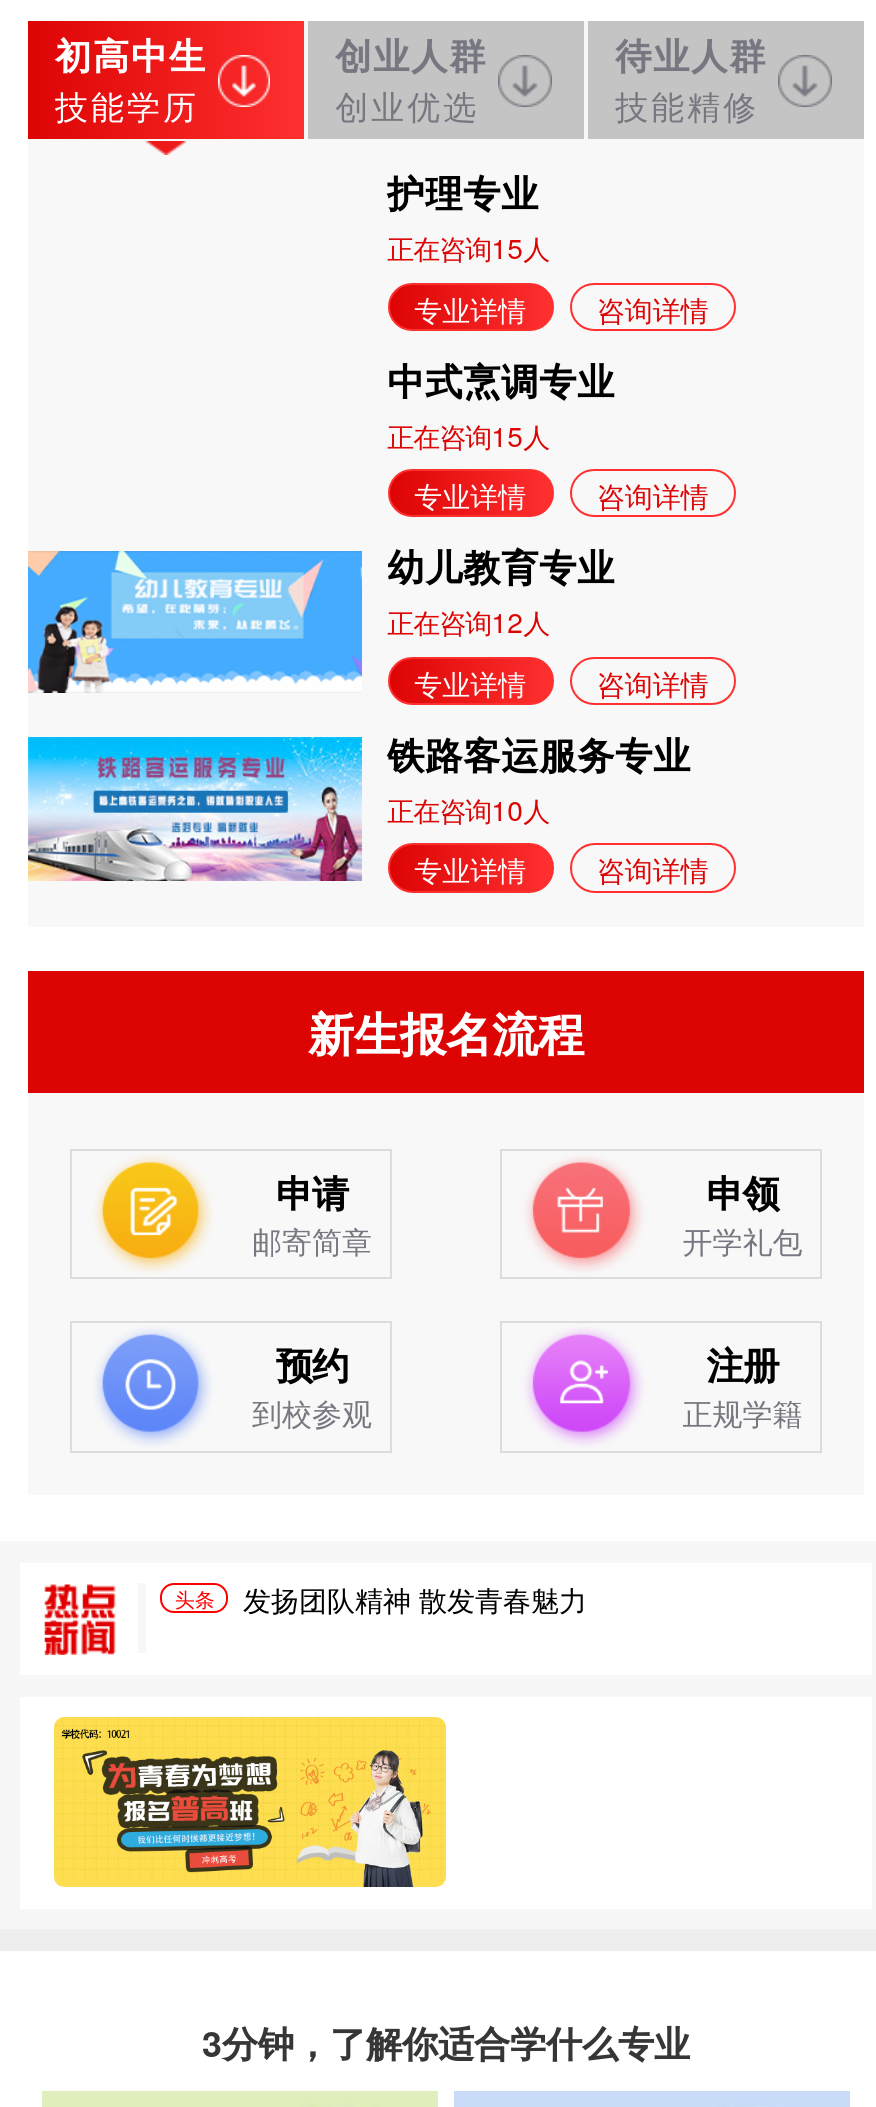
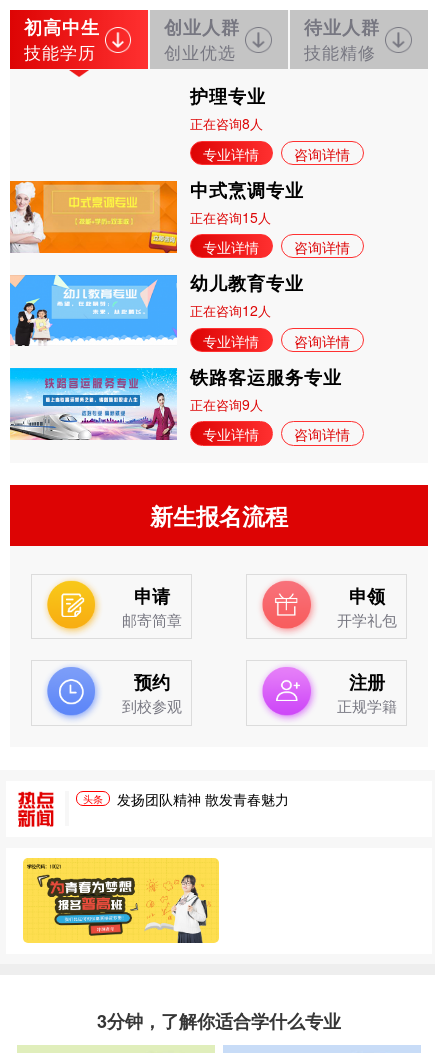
[387,227,549,267] 正在咨询15人 -> [190,113,263,133] 正在咨询8人
none -> [9,180,178,254] [image]
[387,789,549,829] 正在咨询10人 -> [190,394,263,414] 正在咨询9人

